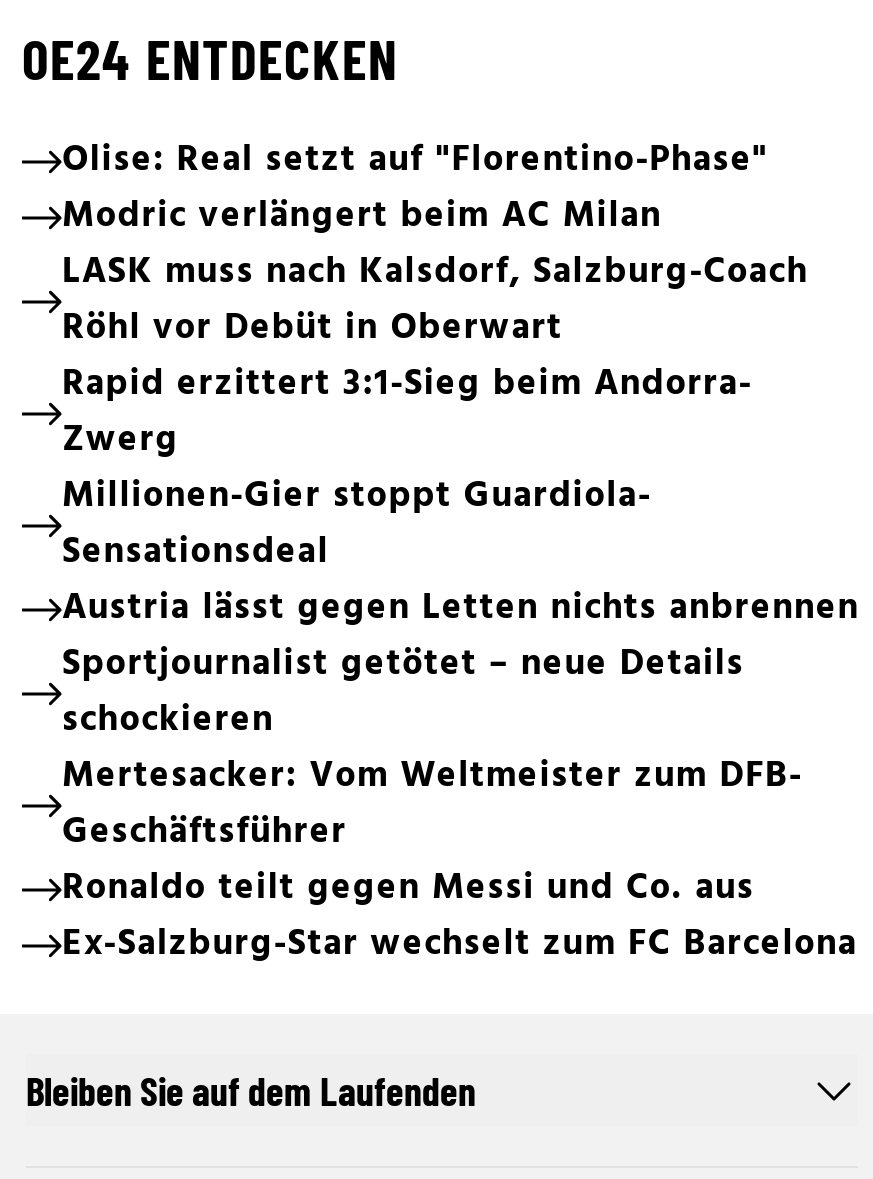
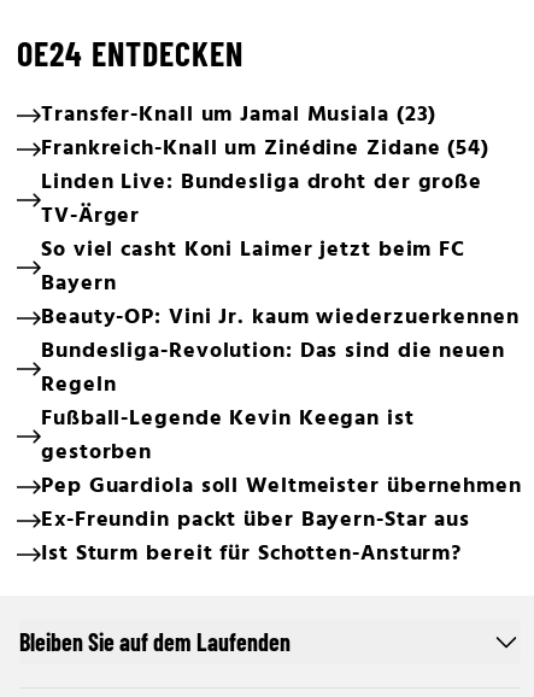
[62,132,859,974] Olise: Real setzt auf "Florentino-Phase" | Modric verlängert beim AC Milan | LASK muss nach Kalsdorf, Salzburg-Coach | Röhl vor Debüt in Oberwart | Rapid erzittert 3:1-Sieg beim Andorra- | Zwerg | Millionen-Gier stoppt Guardiola- | Sensationsdeal | Austria lässt gegen Letten nichts anbrennen | Sportjournalist getötet – neue Details | schockieren | Mertesacker: Vom Weltmeister zum DFB- | Geschäftsführer | Ronaldo teilt gegen Messi und Co. aus | Ex-Salzburg-Star wechselt zum FC Barcelona -> [41,98,522,572] Transfer-Knall um Jamal Musiala (23) | Frankreich-Knall um Zinédine Zidane (54) | Linden Live: Bundesliga droht der große | TV-Ärger | So viel casht Koni Laimer jetzt beim FC | Bayern | Beauty-OP: Vini Jr. kaum wiederzuerkennen | Bundesliga-Revolution: Das sind die neuen | Regeln | Fußball-Legende Kevin Keegan ist | gestorben | Pep Guardiola soll Weltmeister übernehmen | Ex-Freundin packt über Bayern-Star aus | Ist Sturm bereit für Schotten-Ansturm?

